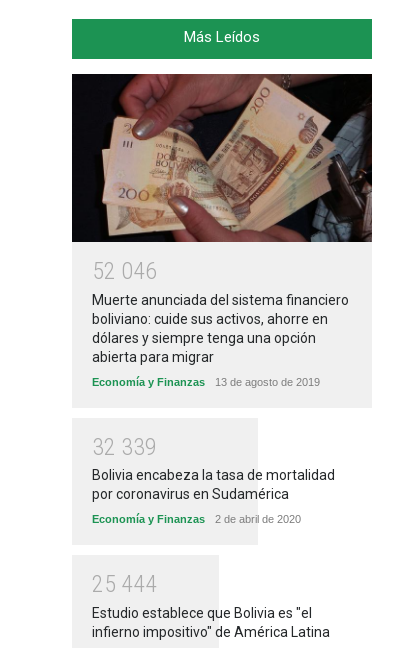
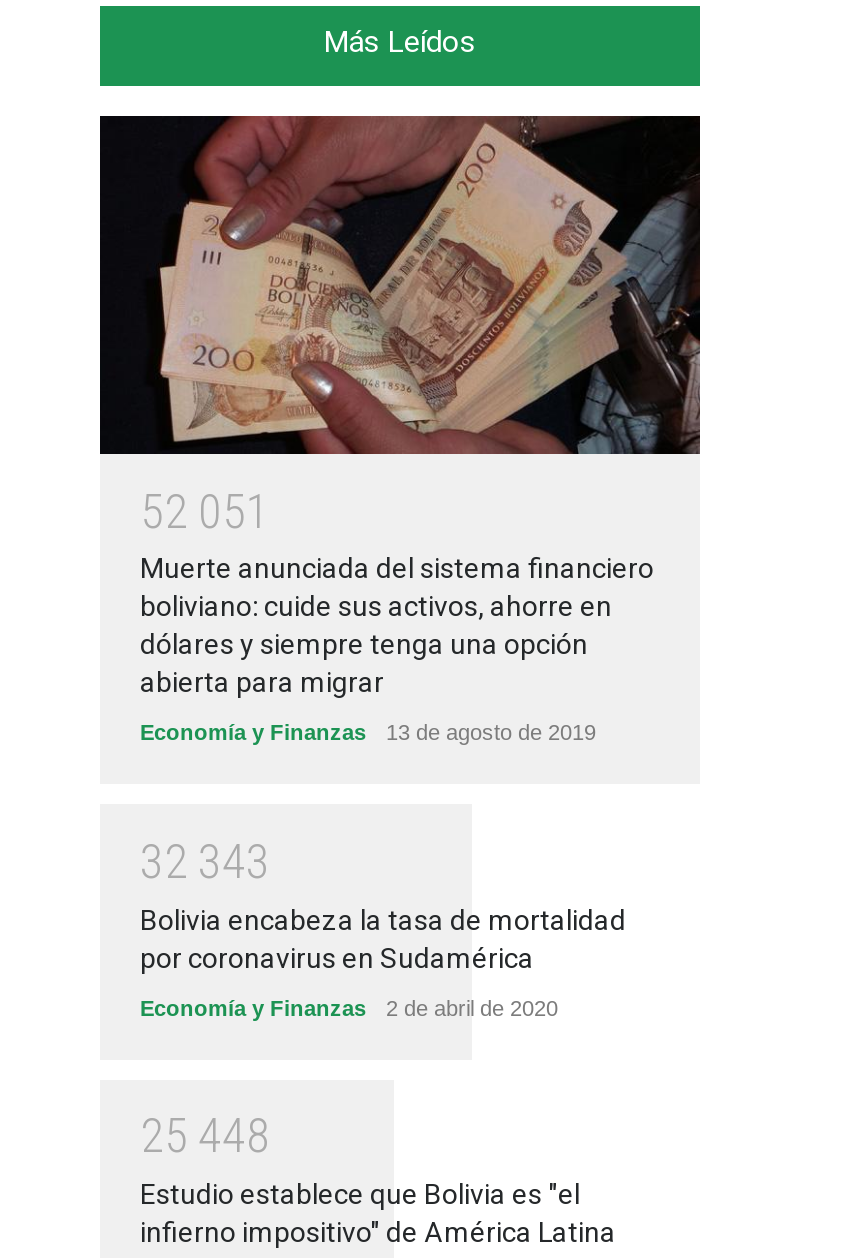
[92,257,157,285] 52 046 -> [140,483,270,539] 52 051
[92,433,157,461] 32 339 -> [140,834,270,890] 32 343
[92,570,157,598] 25 444 -> [140,1109,270,1165] 25 448

